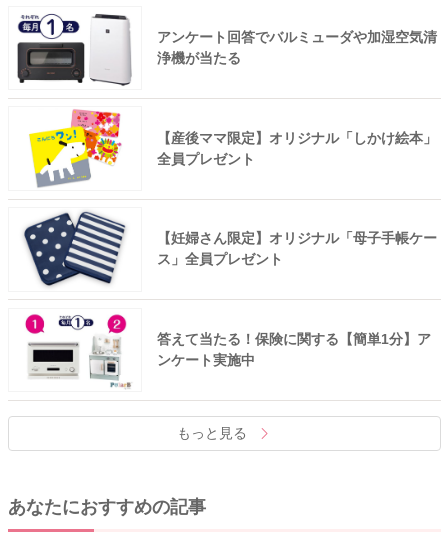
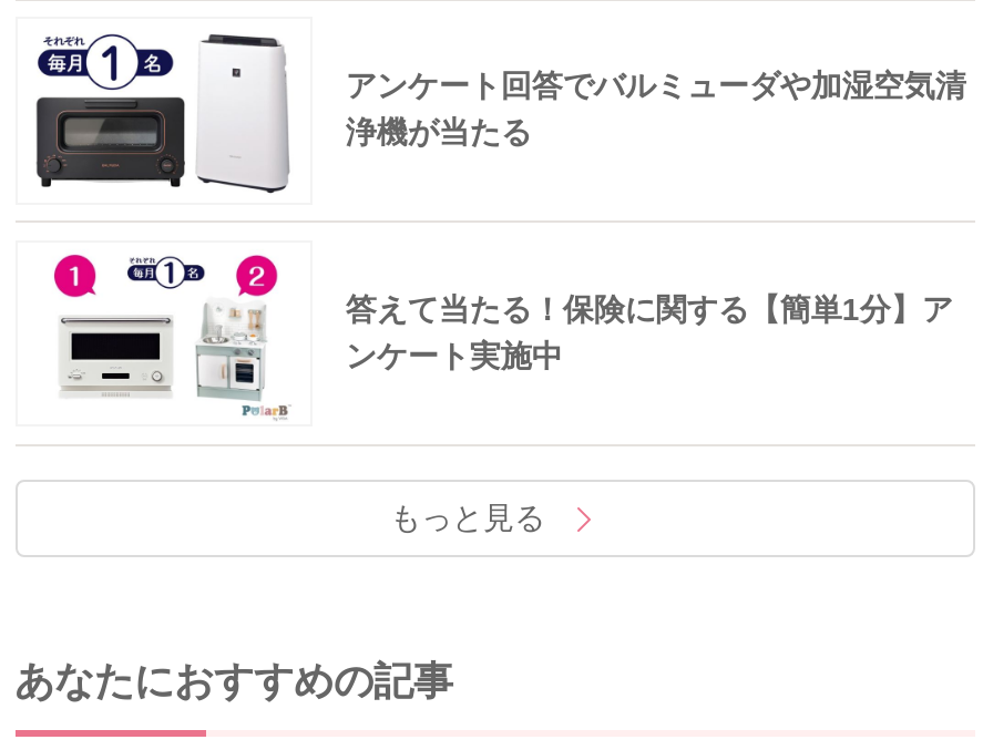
[28,109,437,188] [image] | 【産後ママ限定】オリジナル「しかけ絵本」 | 全員プレゼント -> none
[23,210,437,287] [image] | 【妊婦さん限定】オリジナル「母子手帳ケー | ス」全員プレゼント -> none

